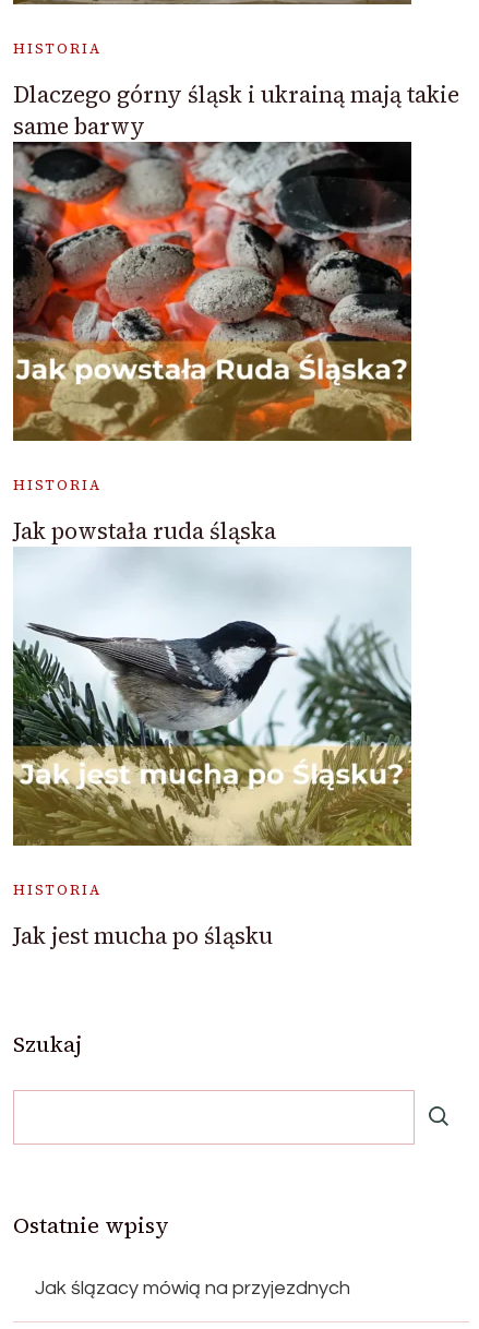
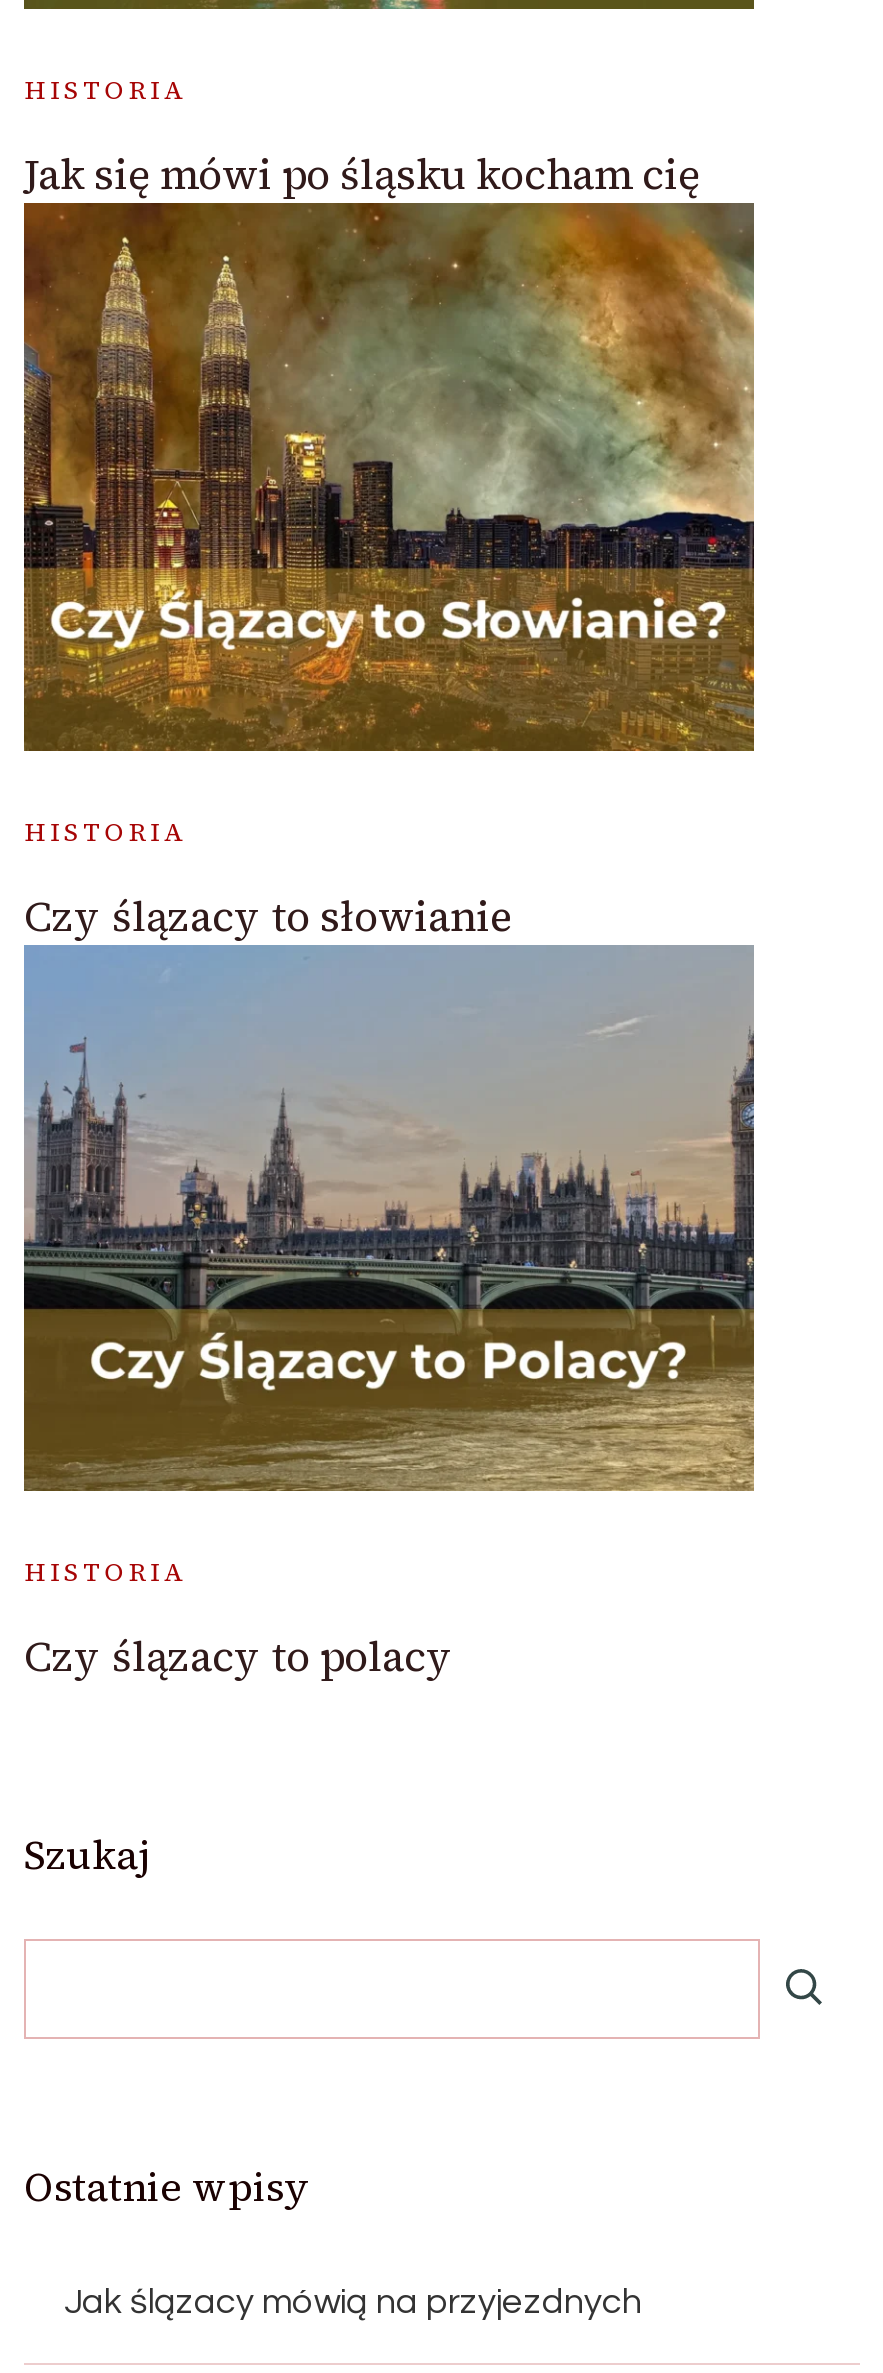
[13,79,459,142] Dlaczego górny śląsk i ukrainą mają takie | same barwy -> [24,145,700,203] Jak się mówi po śląsku kocham cię
[12,143,412,441] [image] -> [22,218,756,754] [image]
[13,516,276,547] Jak powstała ruda śląska -> [24,886,512,944] Czy ślązacy to słowianie
[13,550,411,846] [image] -> [24,946,756,1492] [image]
[13,920,273,952] Jak jest mucha po śląsku -> [24,1628,454,1686] Czy ślązacy to polacy

